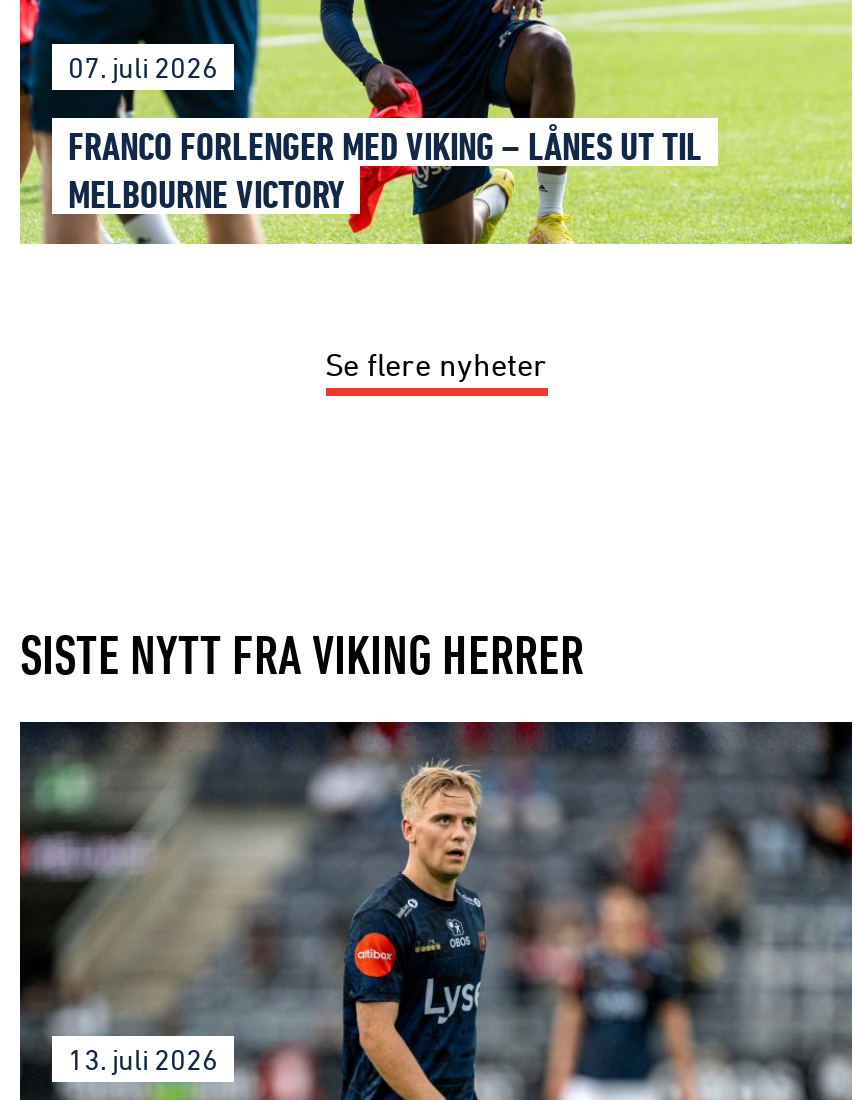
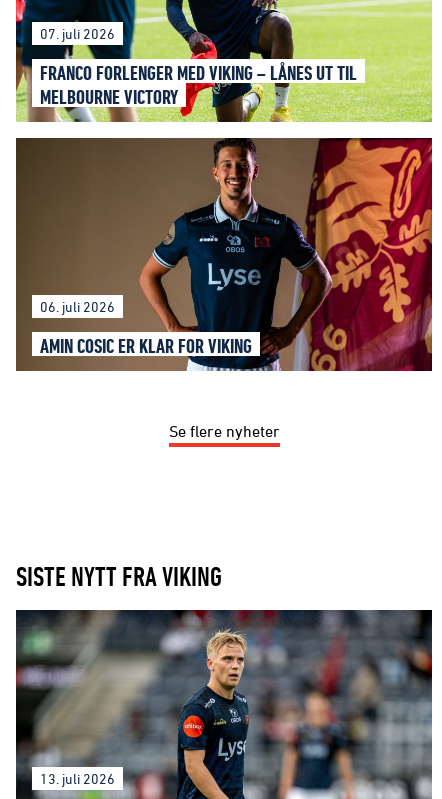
none -> [15,137,433,372] [image] | 06. juli 2026 | AMIN COSIC ER KLAR FOR VIKING
[20,624,584,684] SISTE NYTT FRA VIKING HERRER -> [16,561,222,591] SISTE NYTT FRA VIKING

